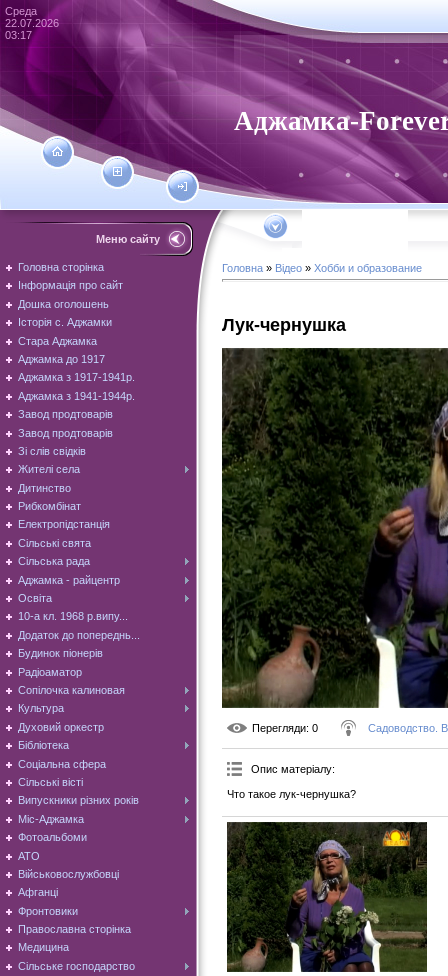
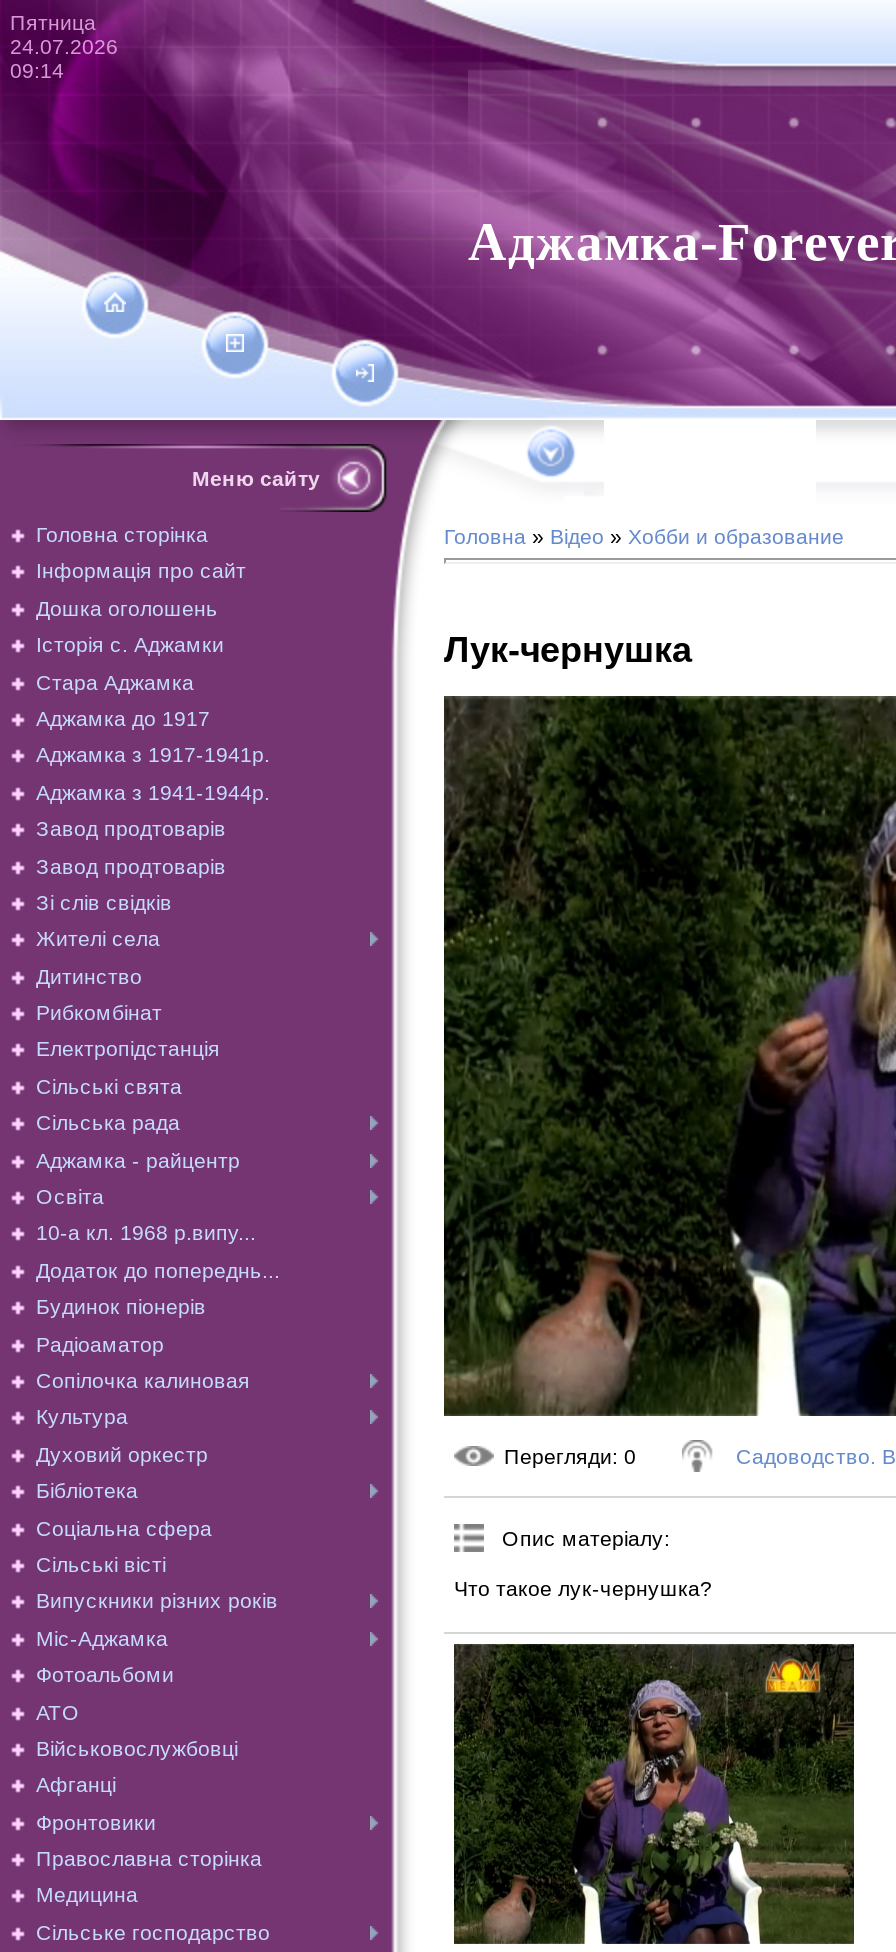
[5,5,59,41] Среда | 22.07.2026 | 03:17 -> [10,10,118,82] Пятница | 24.07.2026 | 09:14

